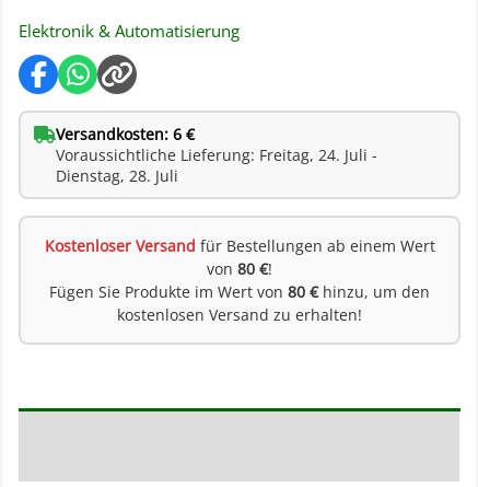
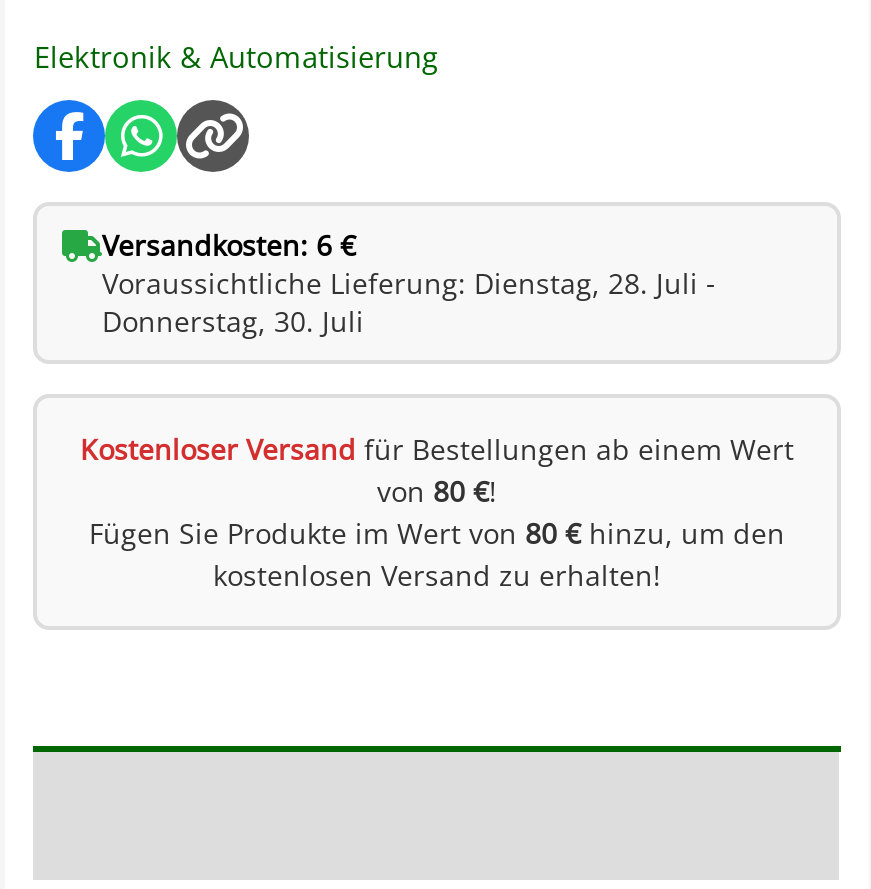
[56,144,378,165] Voraussichtliche Lieferung: Freitag, 24. Juli - -> [102,264,716,302] Voraussichtliche Lieferung: Dienstag, 28. Juli -
[56,165,179,186] Dienstag, 28. Juli -> [102,302,364,340] Donnerstag, 30. Juli

